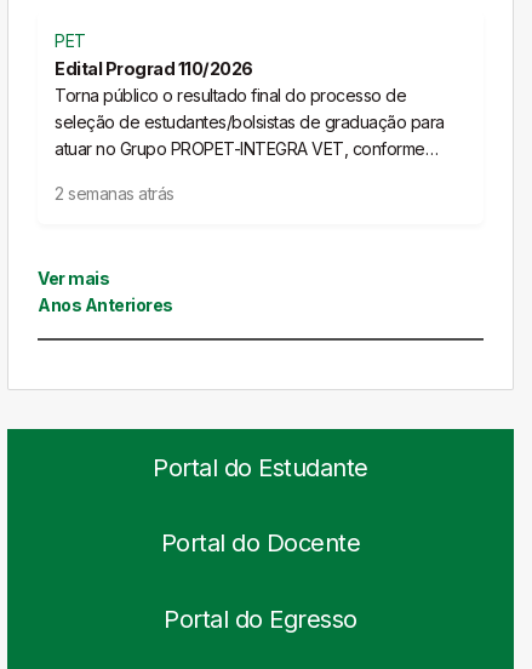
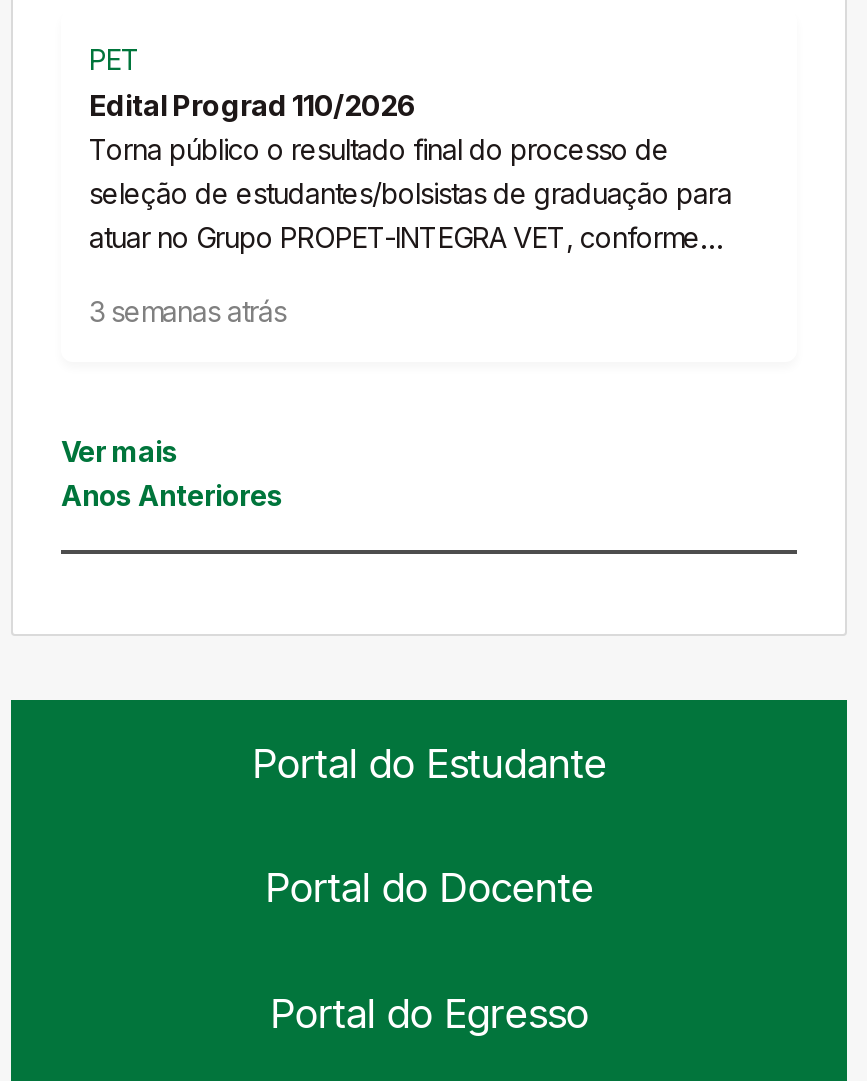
[55,183,174,204] 2 semanas atrás -> [89,295,286,329] 3 semanas atrás

